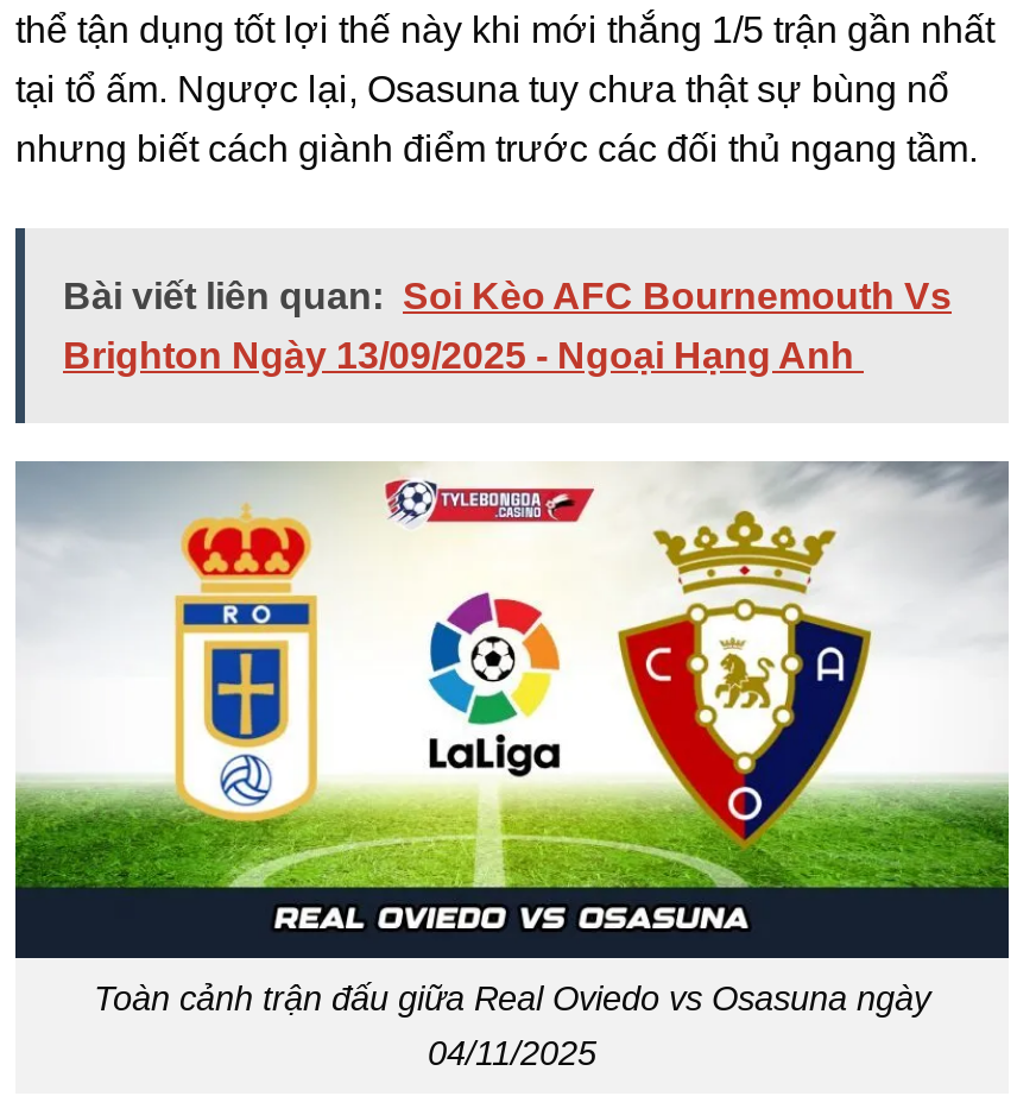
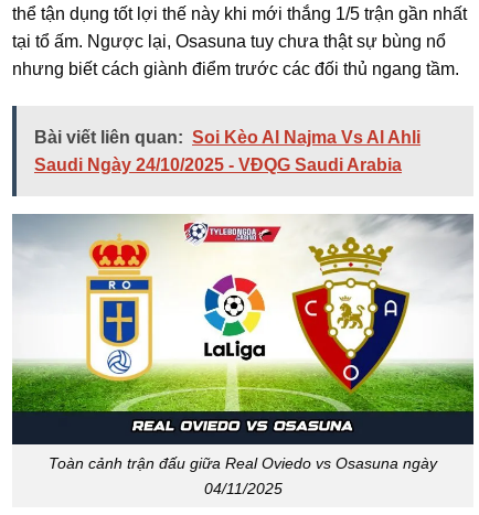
[63,276,952,316] Bài viết liên quan: Soi Kèo AFC Bournemouth Vs -> [34,128,421,147] Bài viết liên quan: Soi Kèo Al Najma Vs Al Ahli
[63,335,864,376] Brighton Ngày 13/09/2025 - Ngoại Hạng Anh -> [34,155,402,174] Saudi Ngày 24/10/2025 - VĐQG Saudi Arabia

